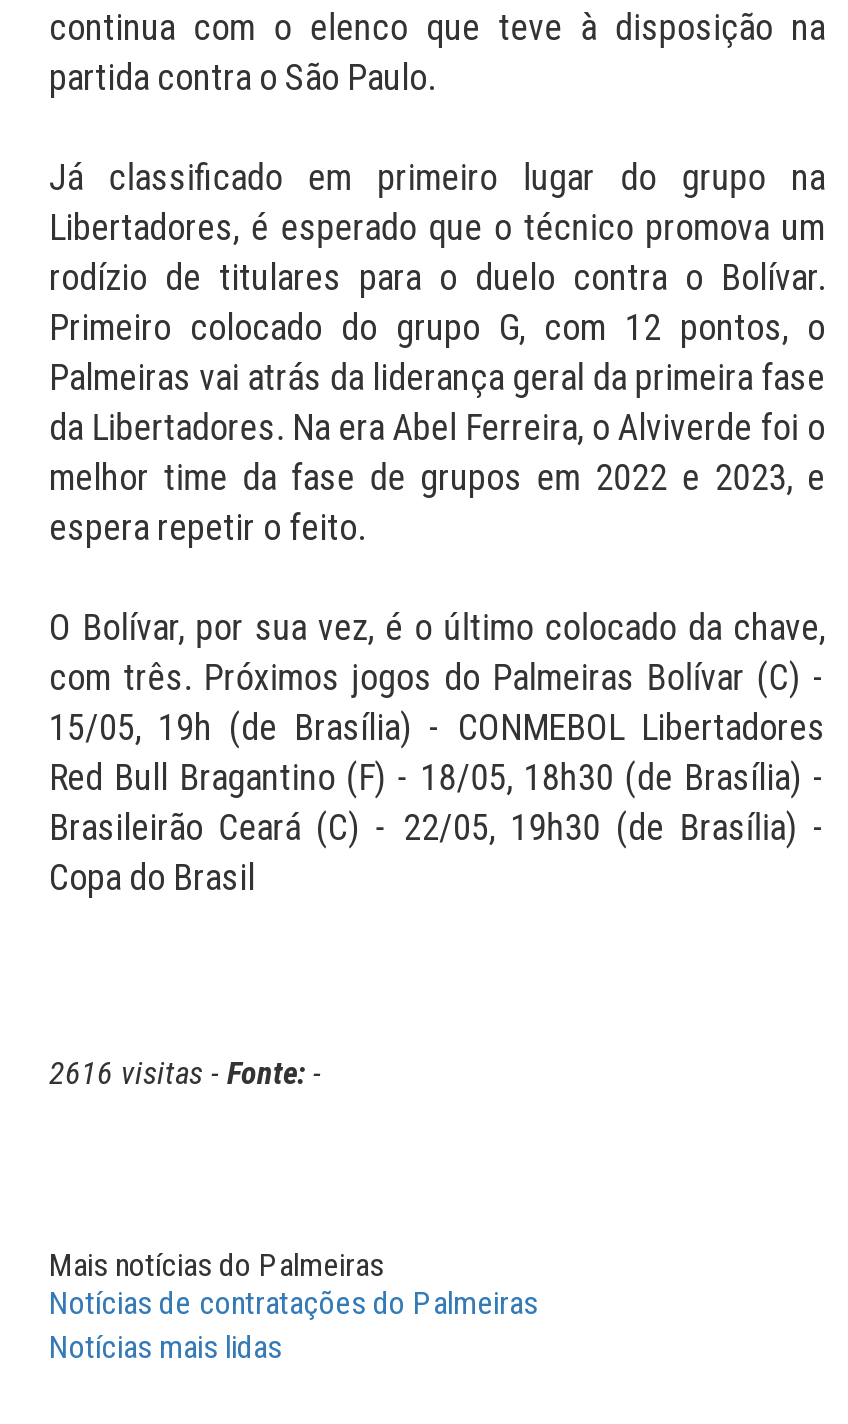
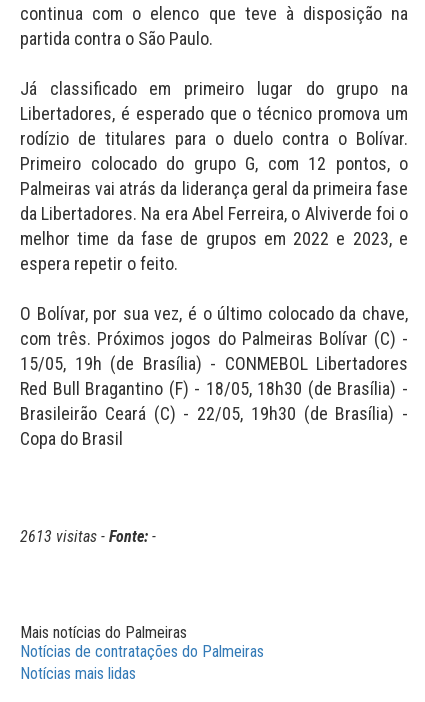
[49,1054,321,1092] 2616 visitas - Fonte: - -> [20,527,156,546] 2613 visitas - Fonte: -

